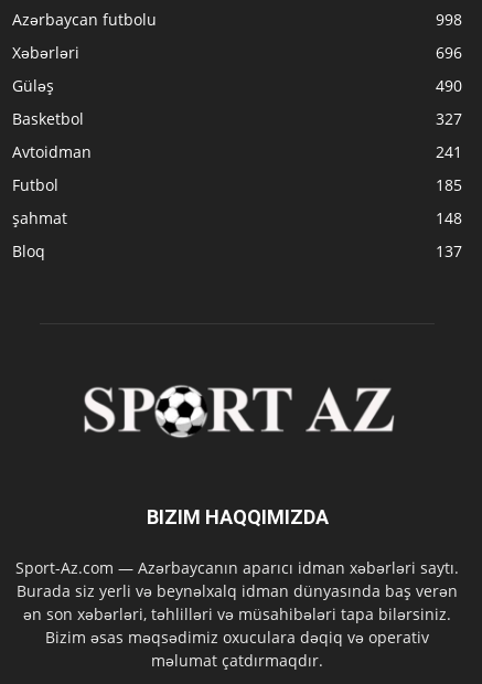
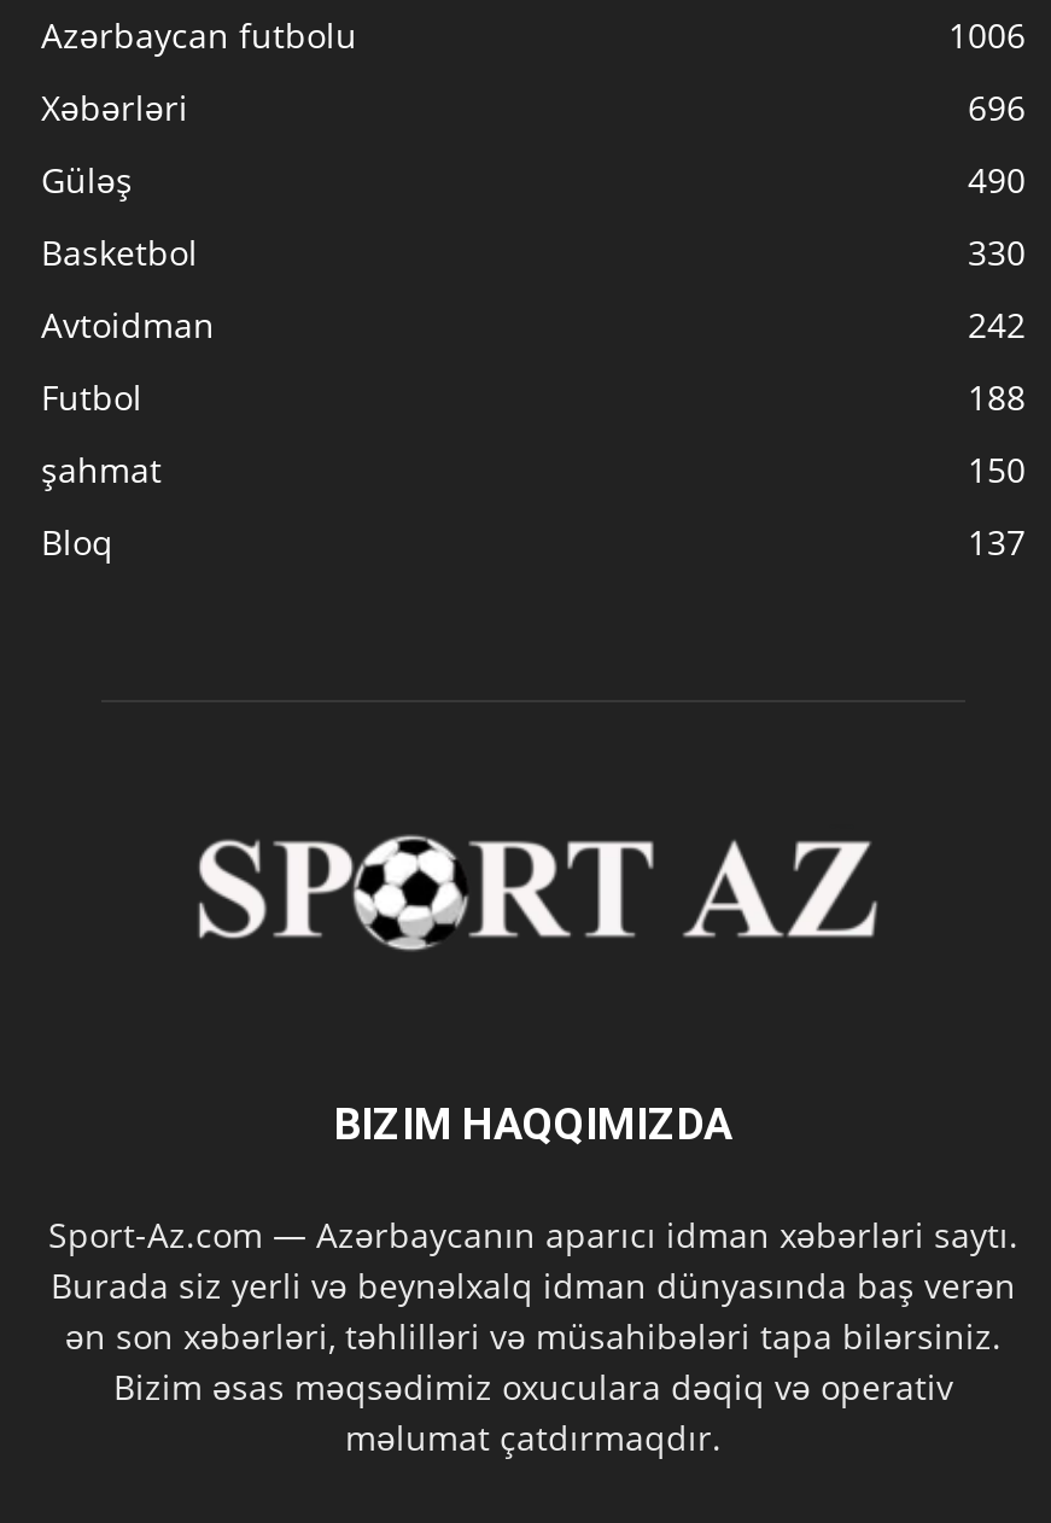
[436,9,462,30] 998 -> [948,12,1026,57] 1006
[436,108,462,129] 327 -> [968,229,1026,275] 330
[436,141,462,162] 241 -> [968,301,1026,347] 242
[436,174,462,195] 185 -> [968,374,1026,419] 188
[436,207,462,228] 148 -> [968,446,1026,492] 150

